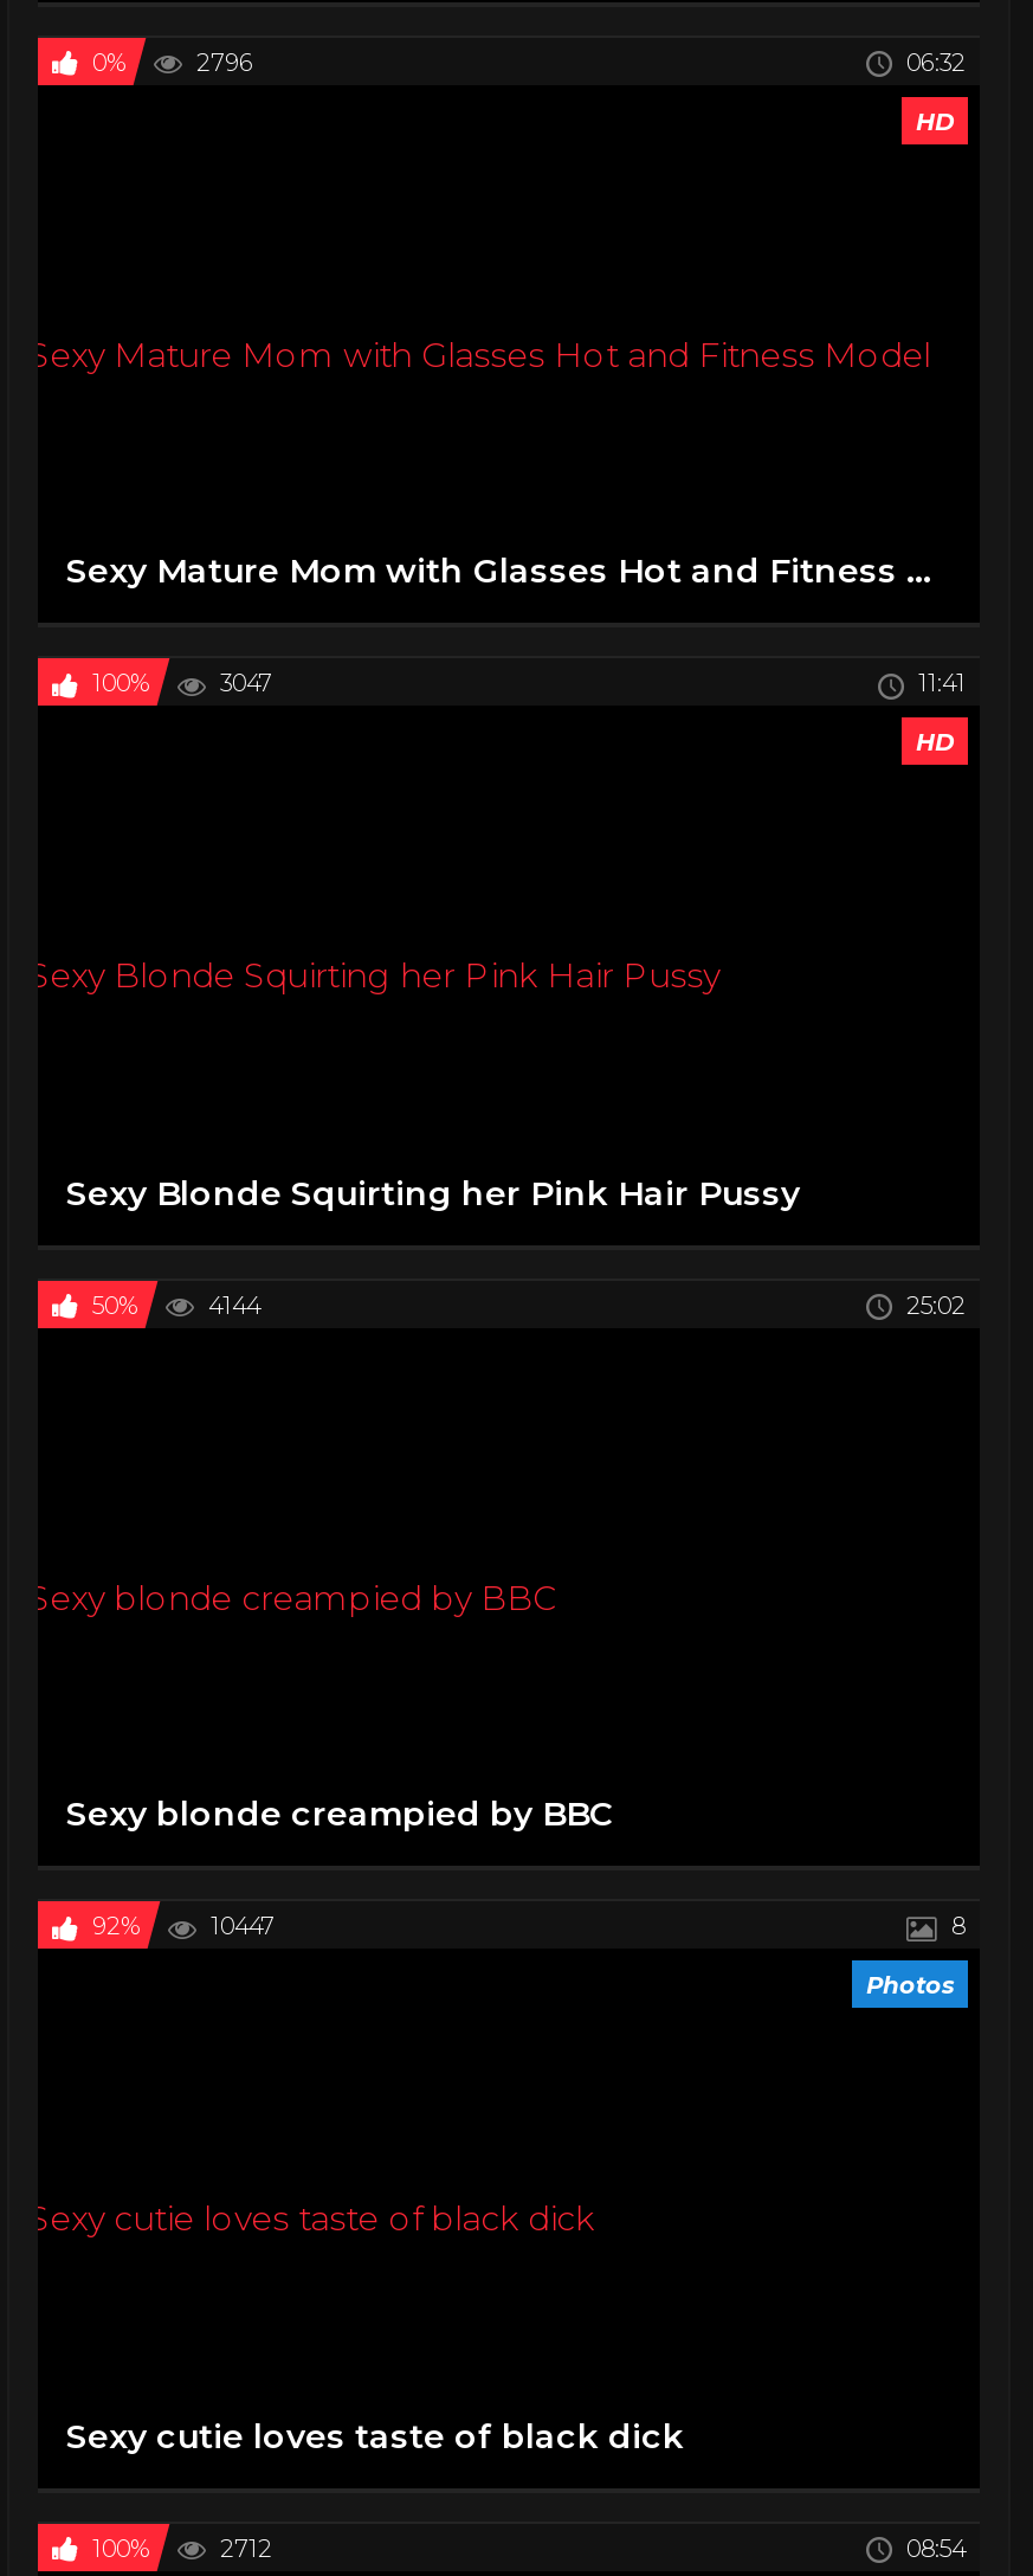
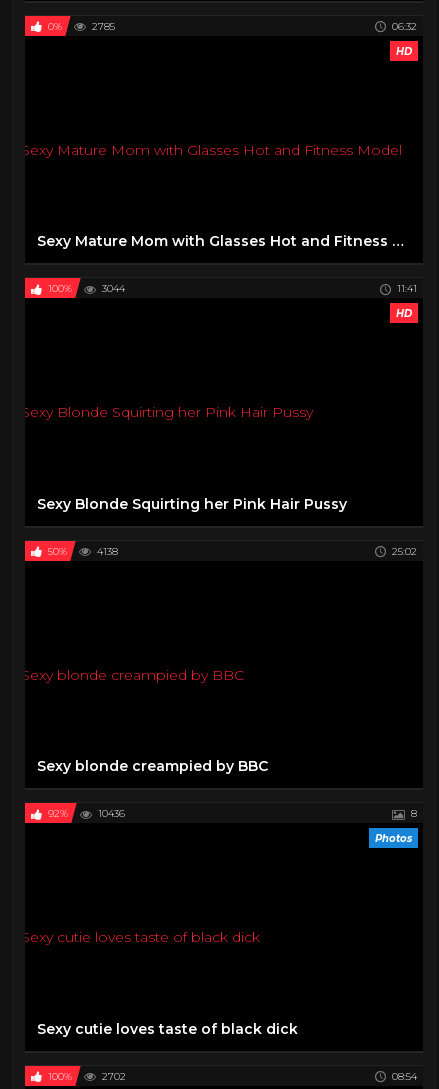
[196,47,253,78] 2796 -> [92,20,115,33] 2785
[220,669,272,699] 3047 -> [102,282,125,295] 3044
[208,1290,260,1321] 4144 -> [97,545,118,558] 4138
[211,1911,275,1942] 10447 -> [98,807,125,820] 10436
[220,2533,272,2563] 2712 -> [102,1070,126,1083] 2702

